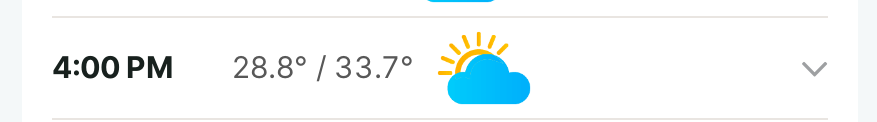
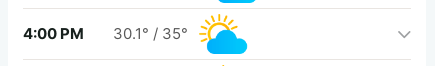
[52,30,532,108] [image] | 4:00 PM 28.8° / 33.7° -> [23,13,262,55] [image] | 4:00 PM 30.1° / 35°

